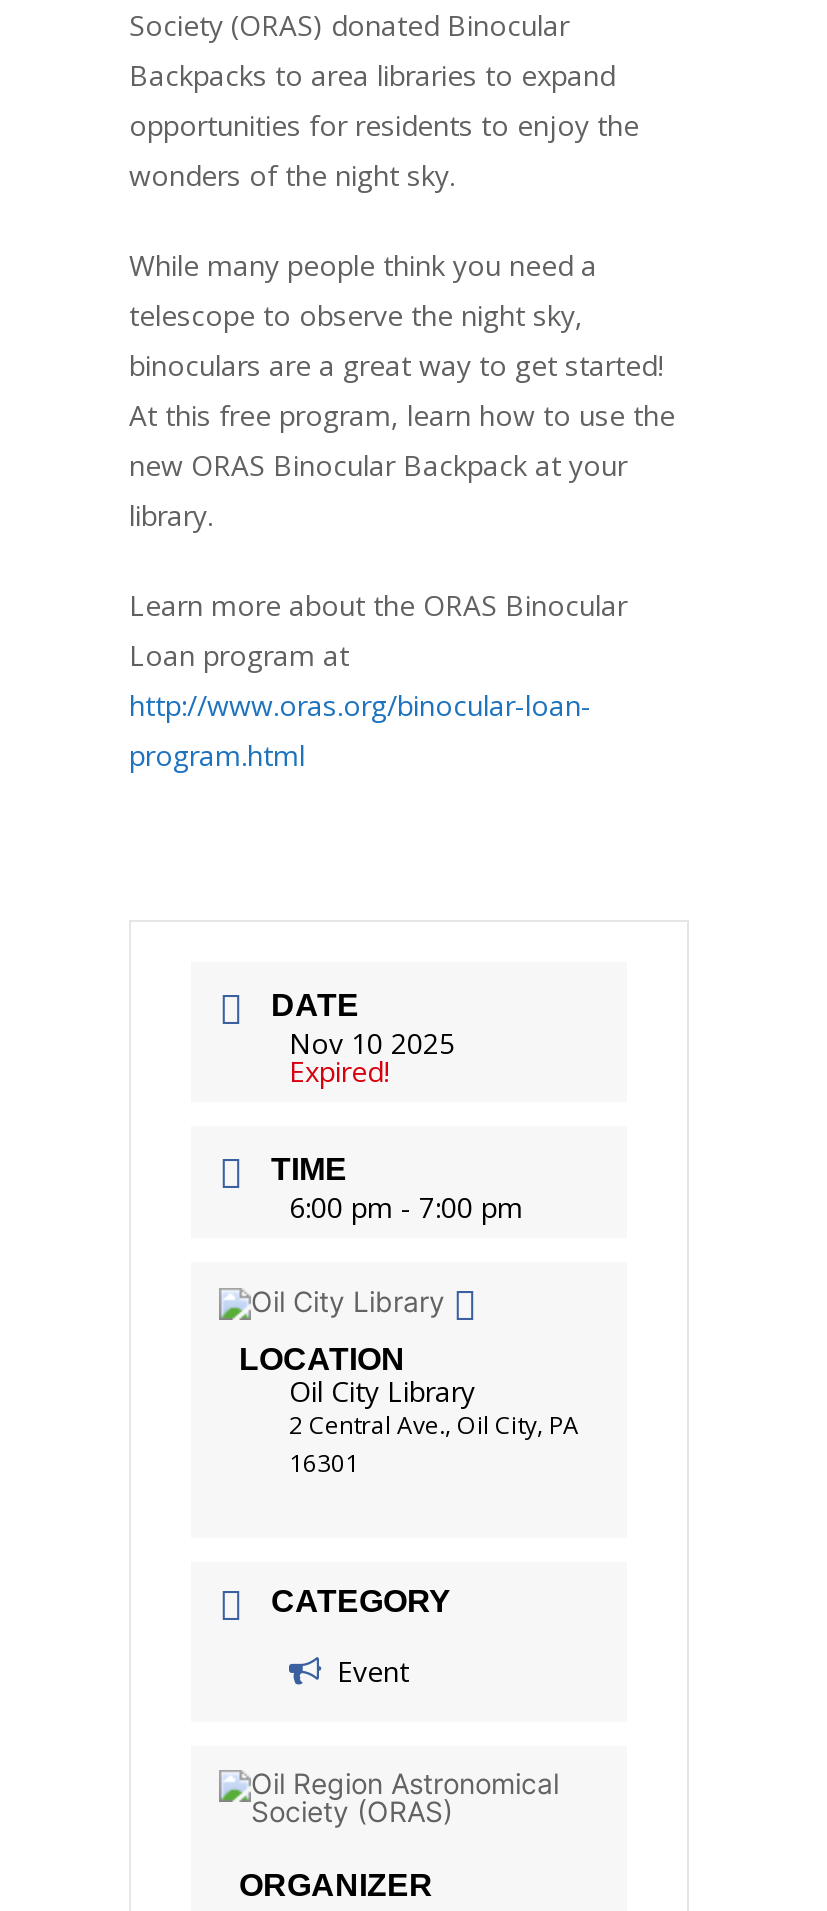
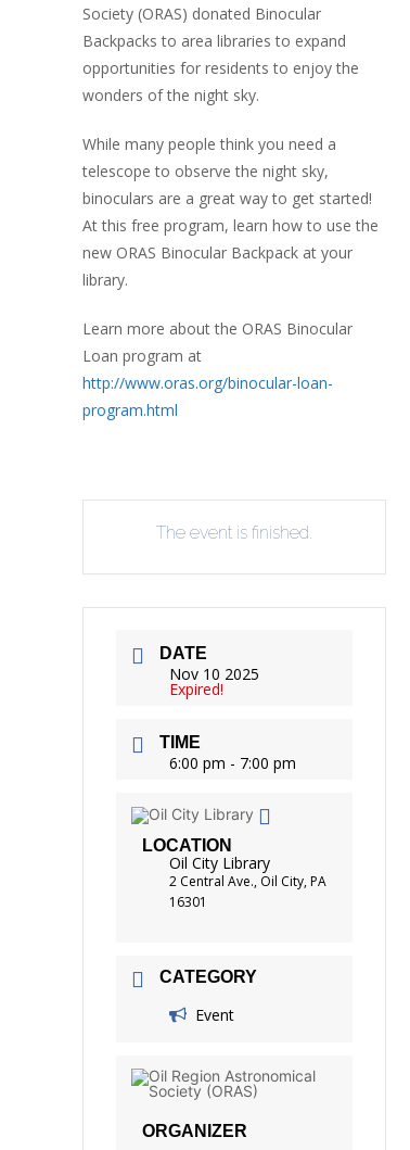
none -> [156,522,312,543] The event is finished.

